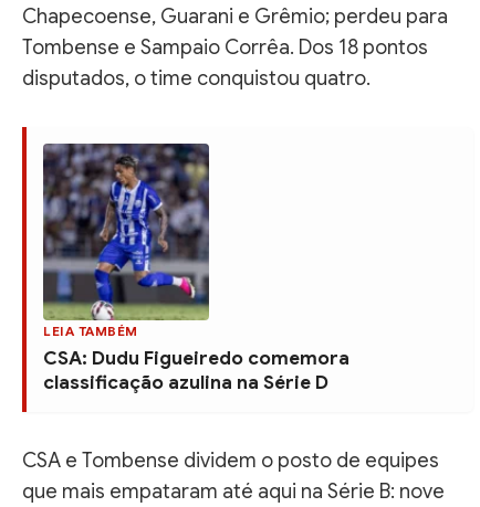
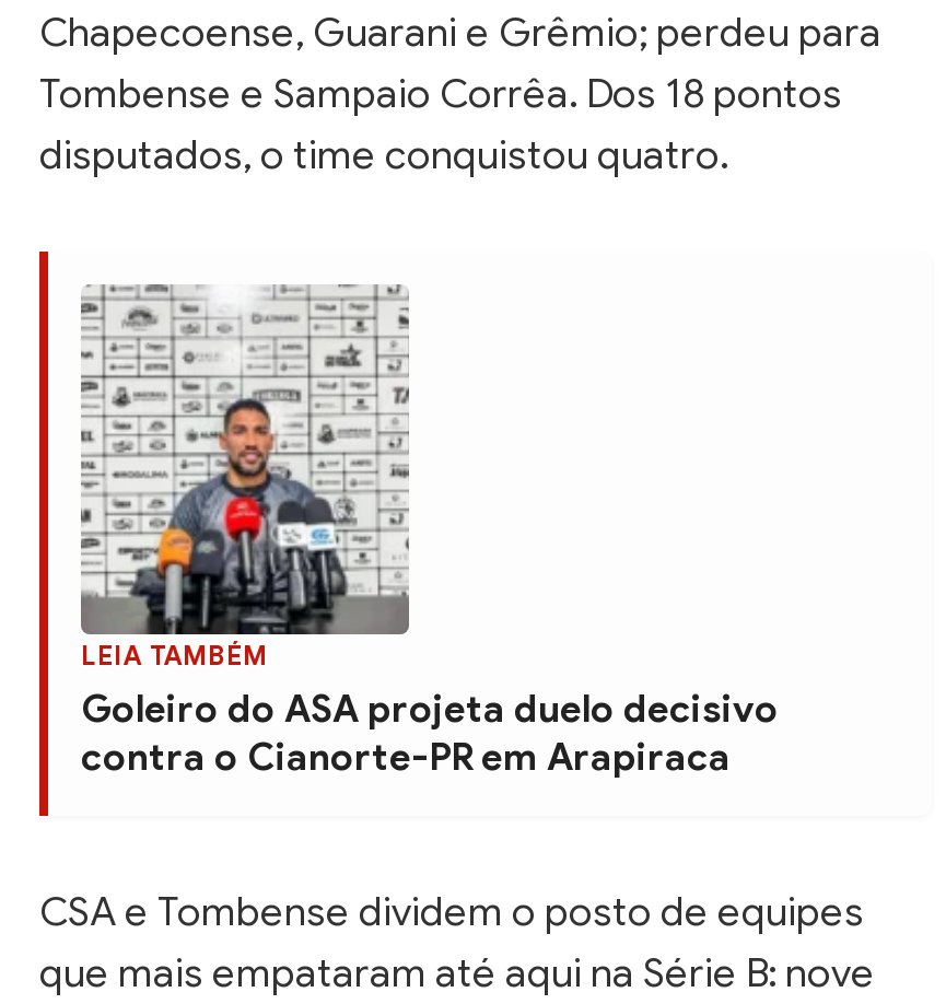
[42,142,349,394] [image] | CSA: Dudu Figueiredo comemora | classificação azulina na Série D -> [81,284,779,780] [image] | Goleiro do ASA projeta duelo decisivo | contra o Cianorte-PR em Arapiraca

